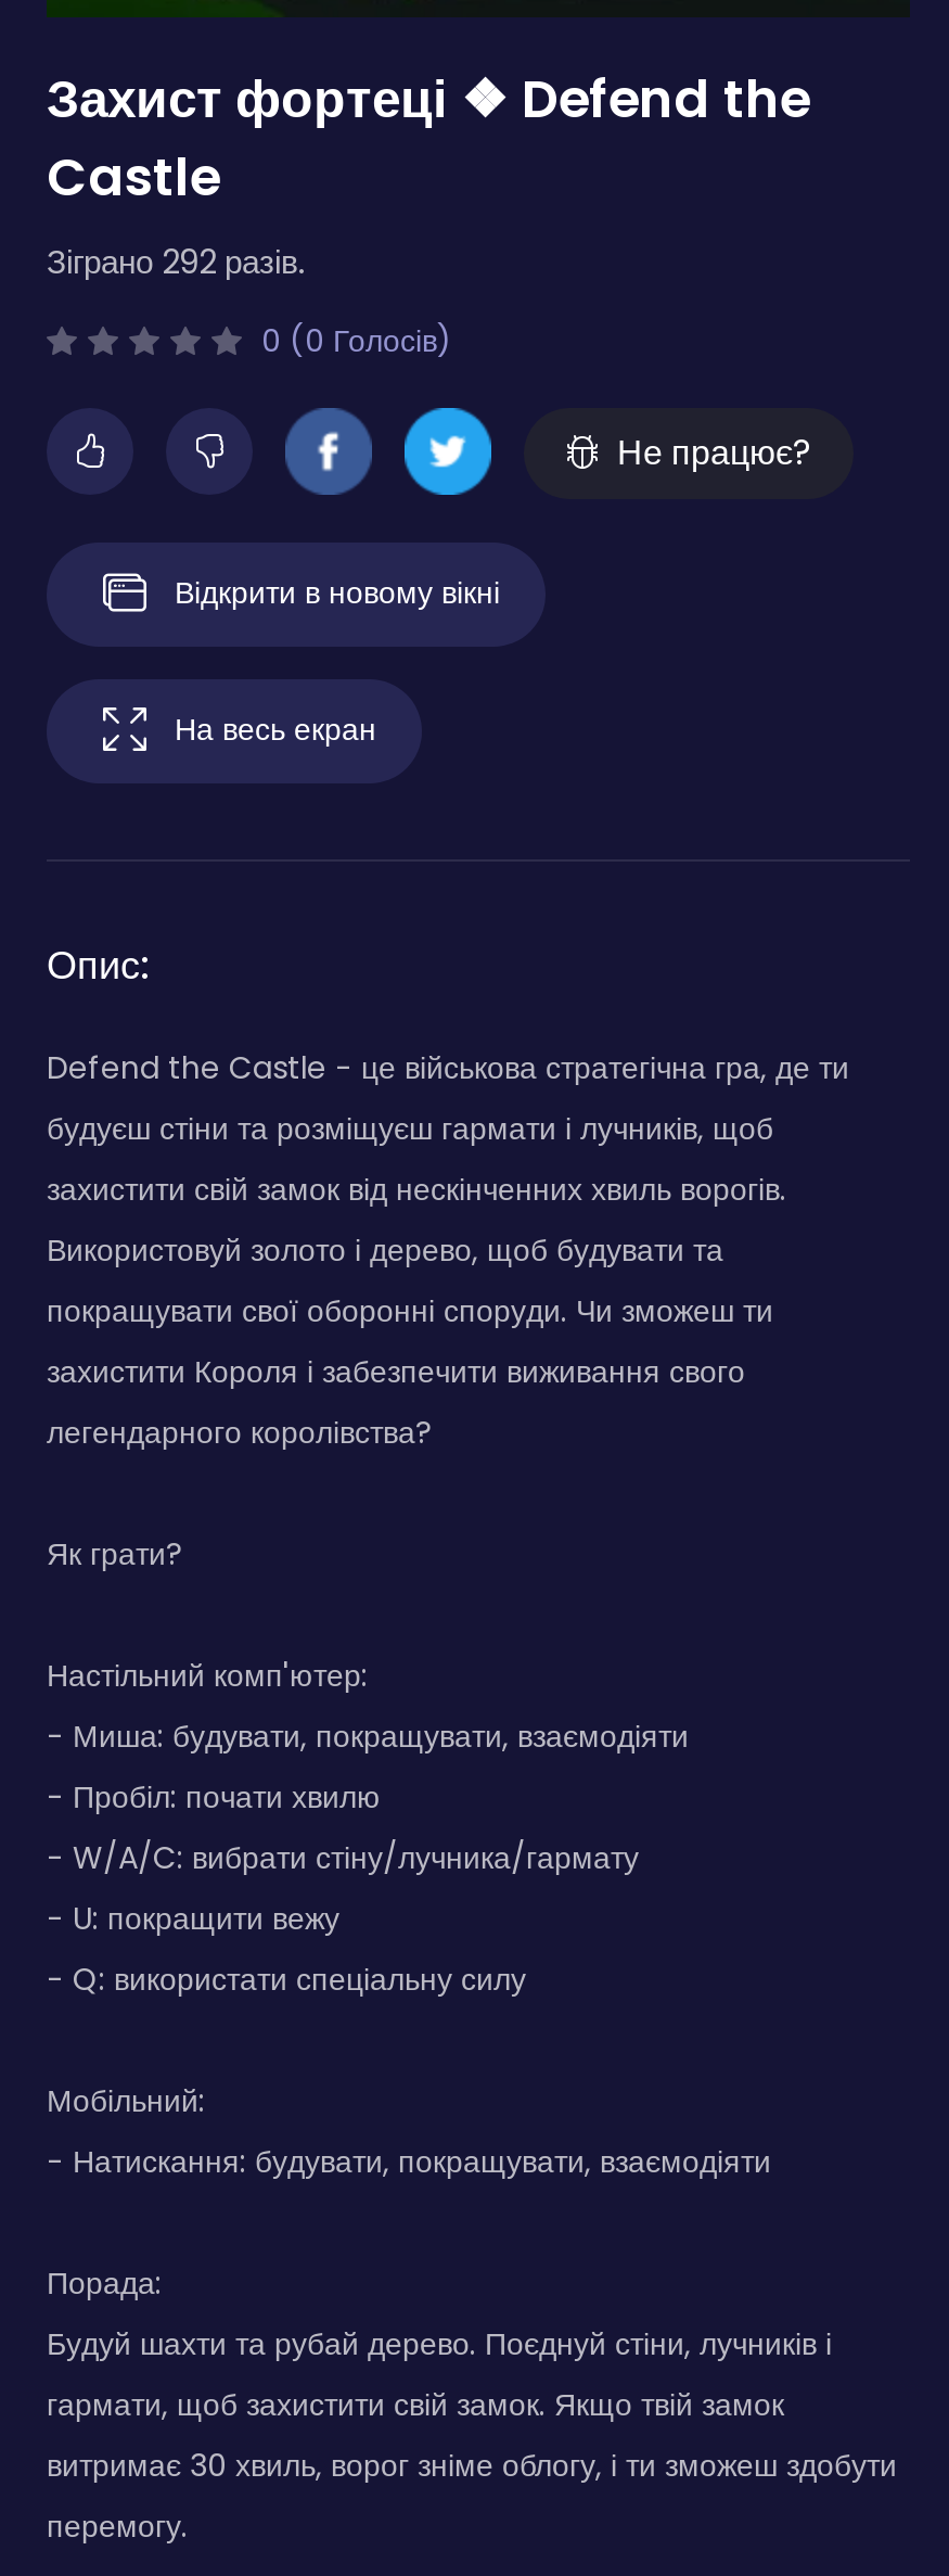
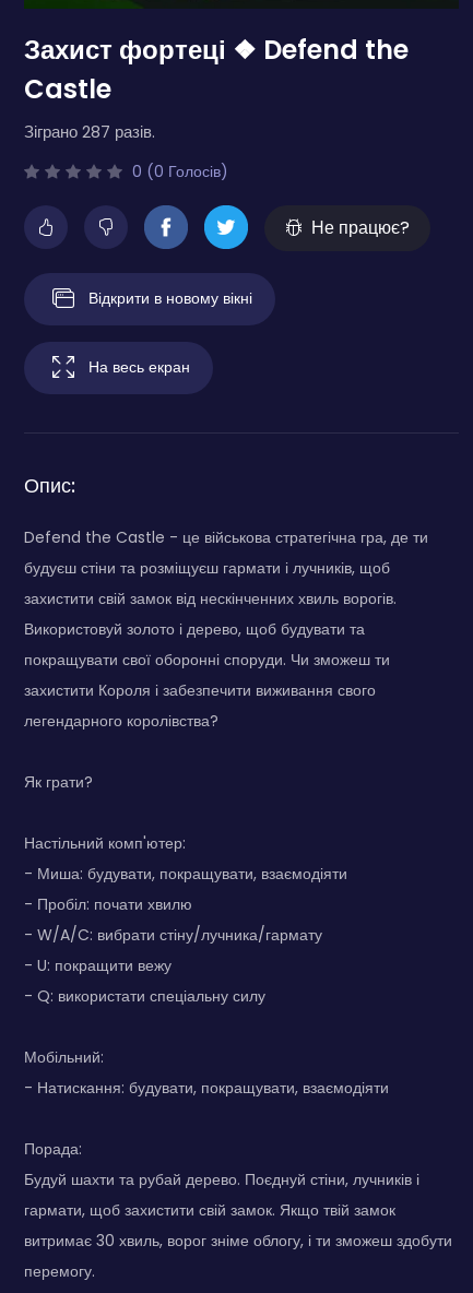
[47,239,305,284] Зіграно 292 разів. -> [24,120,155,143] Зіграно 287 разів.

